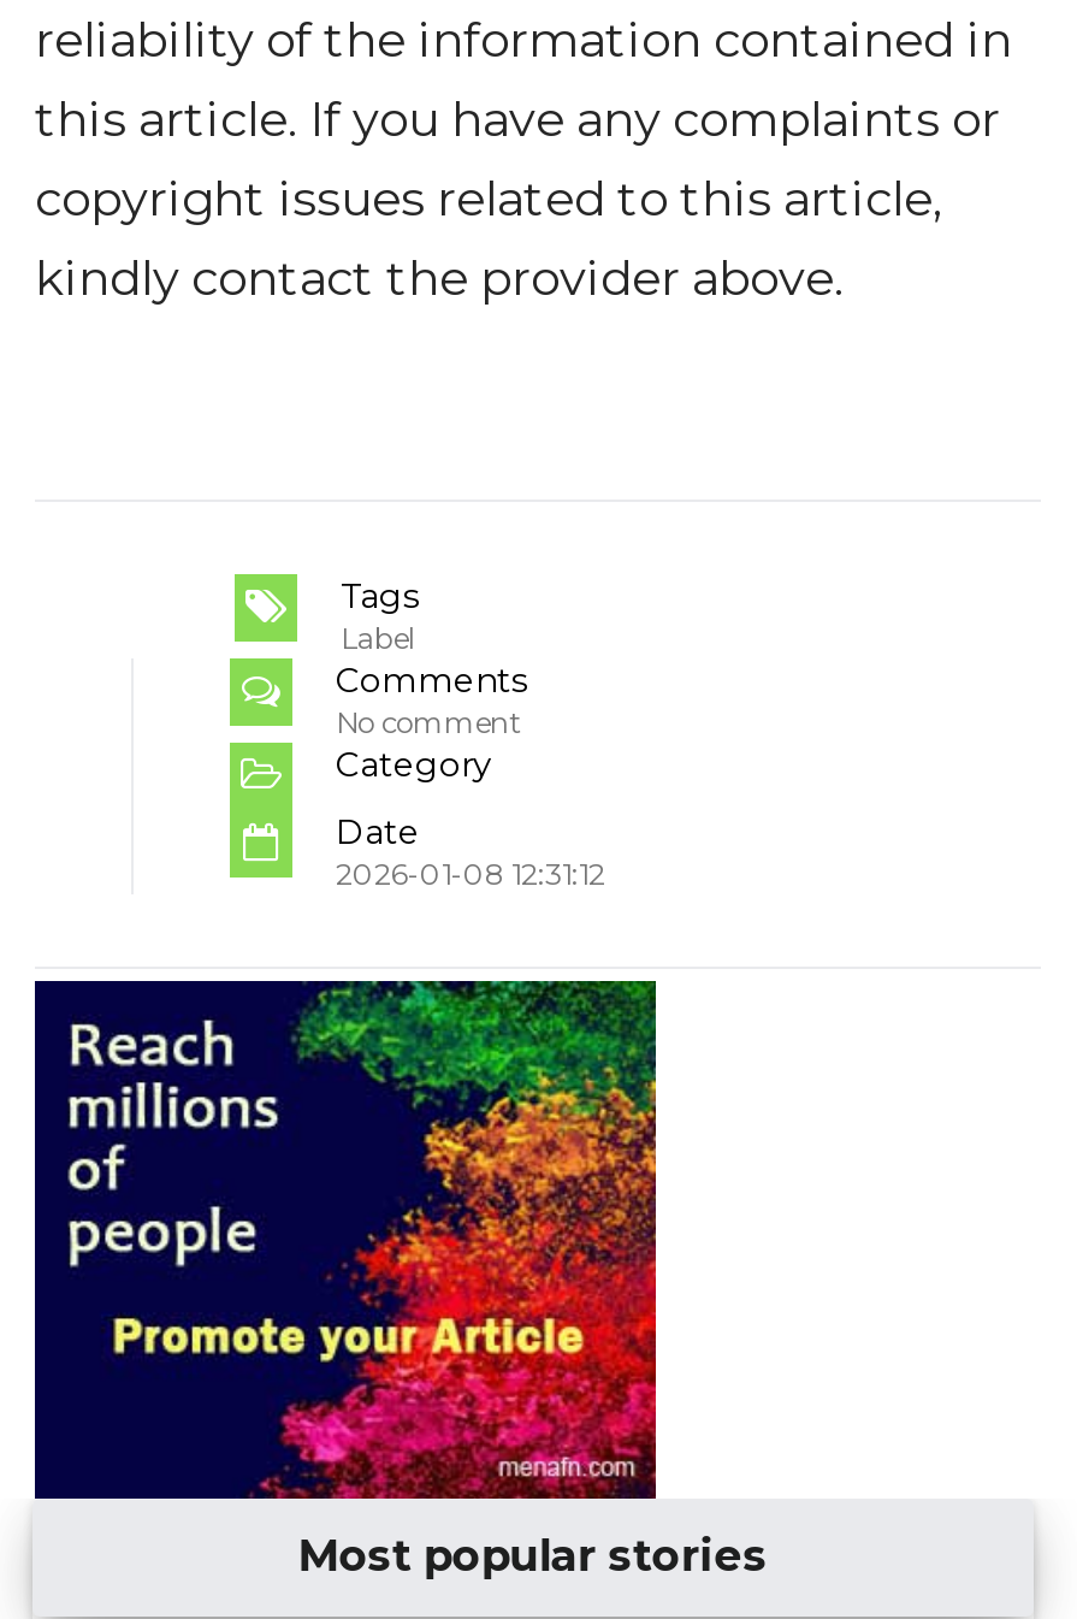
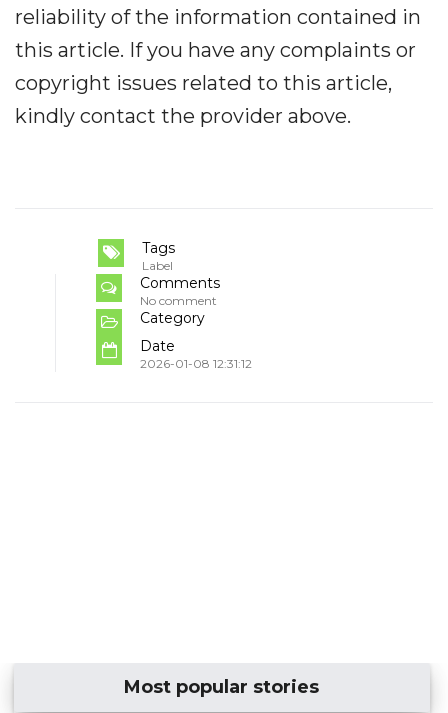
[32,979,658,1501] [image] -> none

